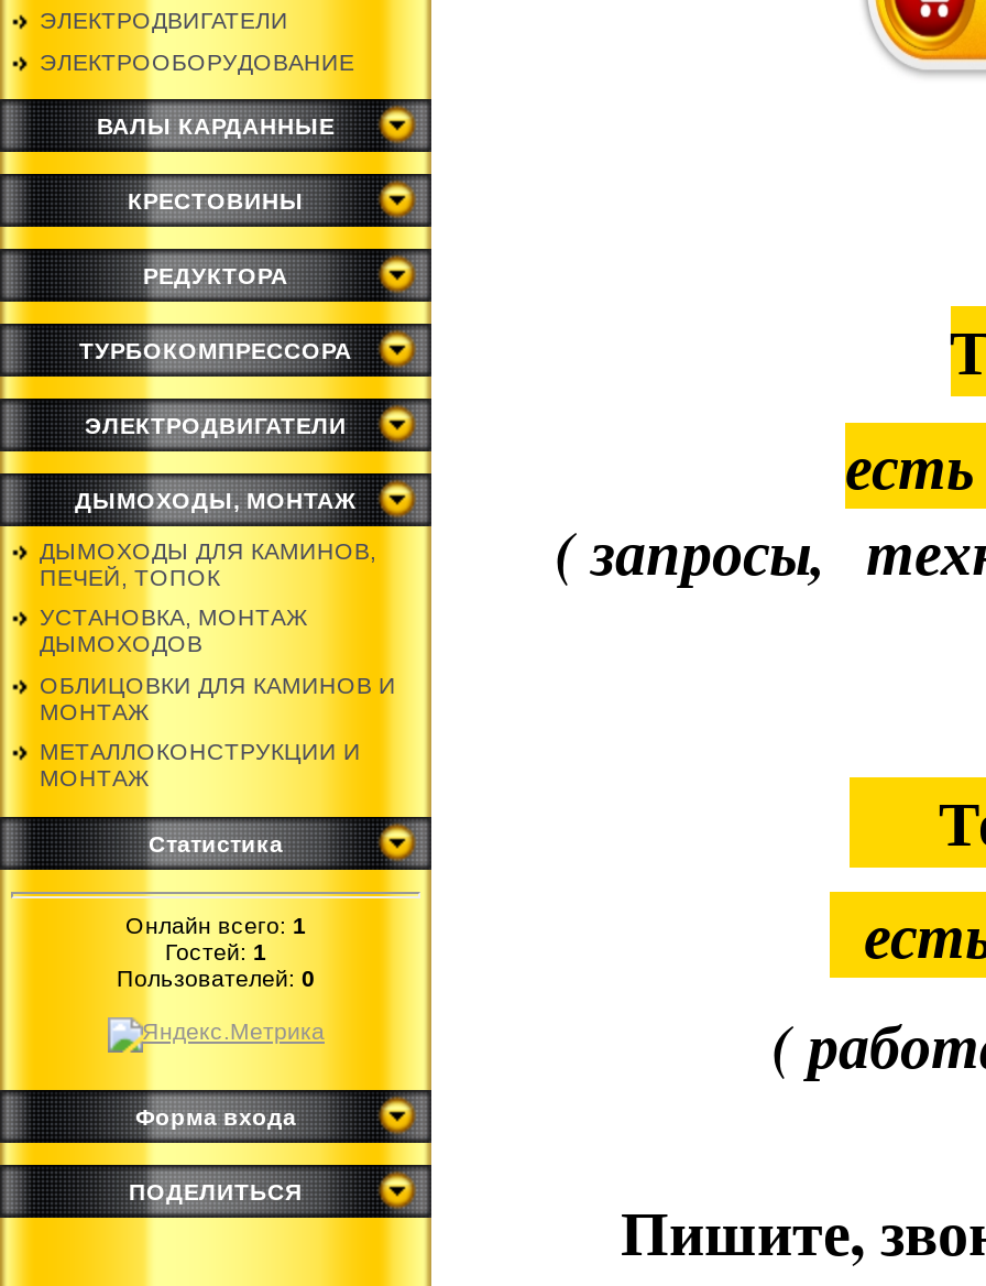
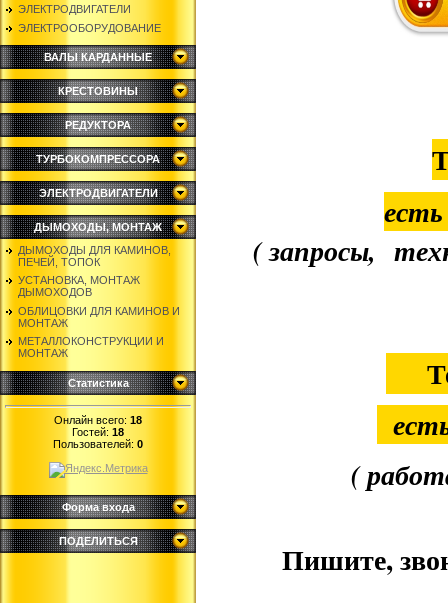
[125,911,306,937] Онлайн всего: 1 -> [54,414,142,426] Онлайн всего: 18
[165,937,266,964] Гостей: 1 -> [72,426,124,438] Гостей: 18

